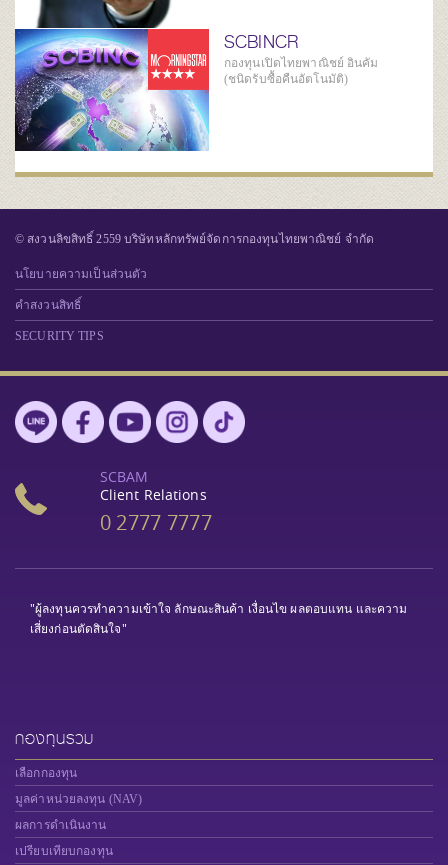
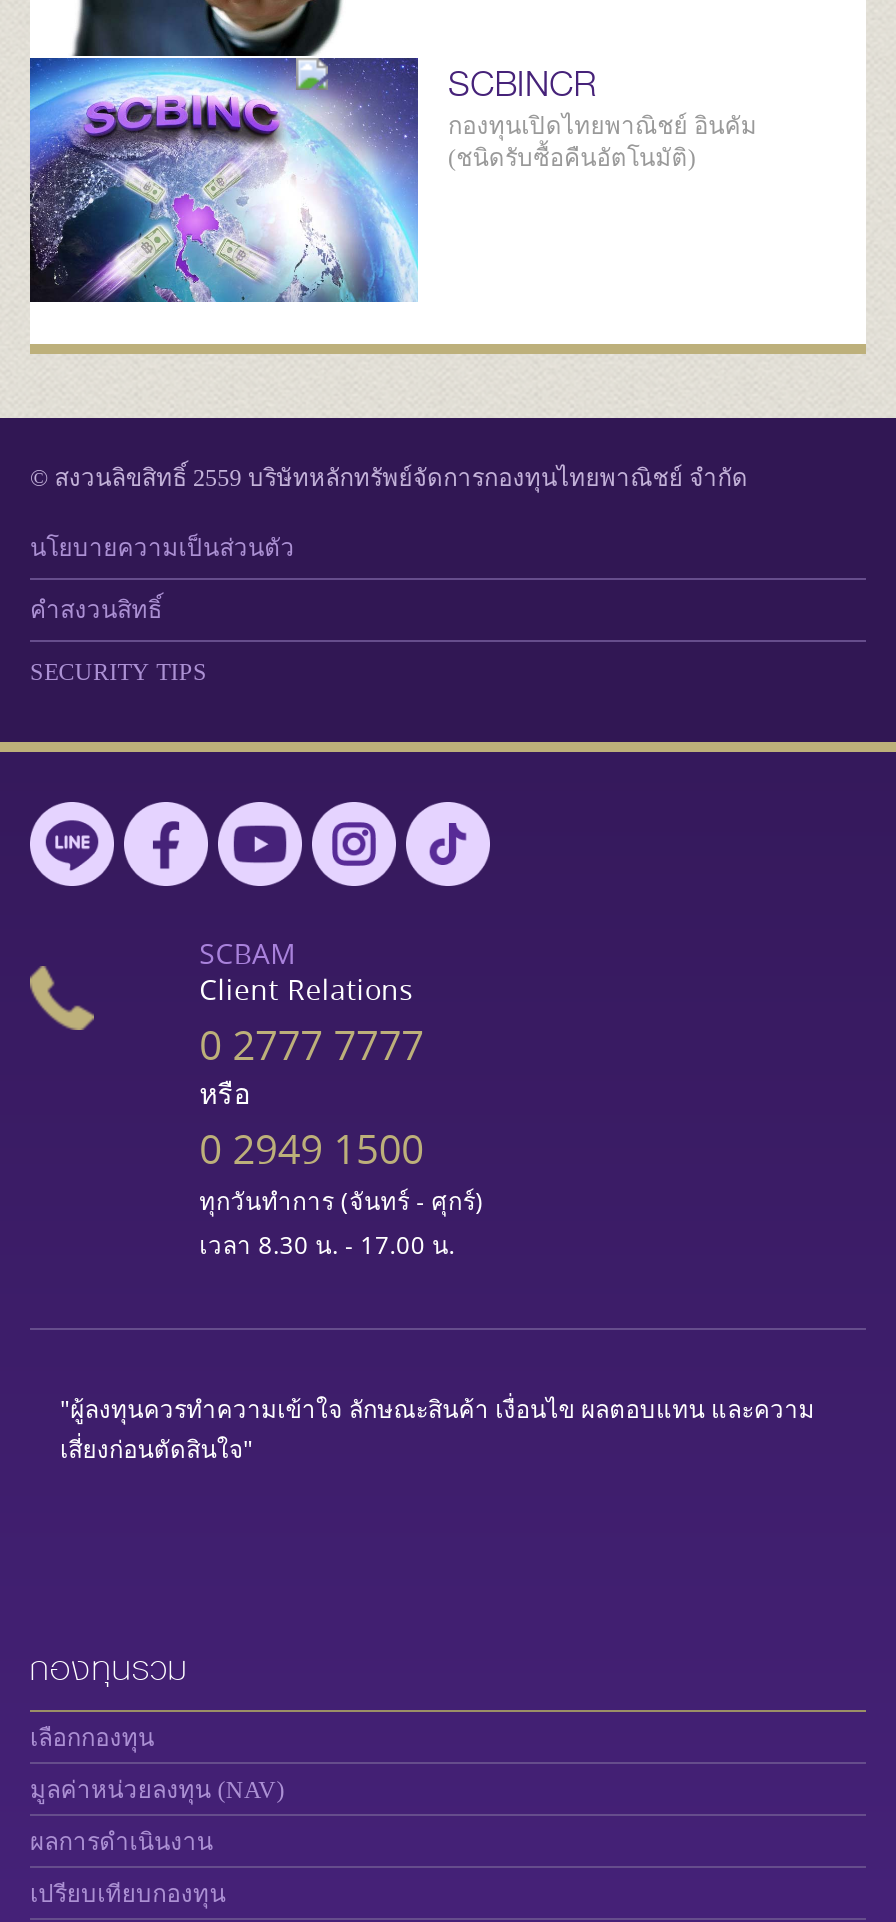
[147,28,210,93] [image] -> [296,56,420,184] [image]
none -> [199,1073,484,1261] หรือ | 0 2949 1500 | ทุกวันทำการ (จันทร์ - ศุกร์) | เวลา 8.30 น. - 17.00 น.

